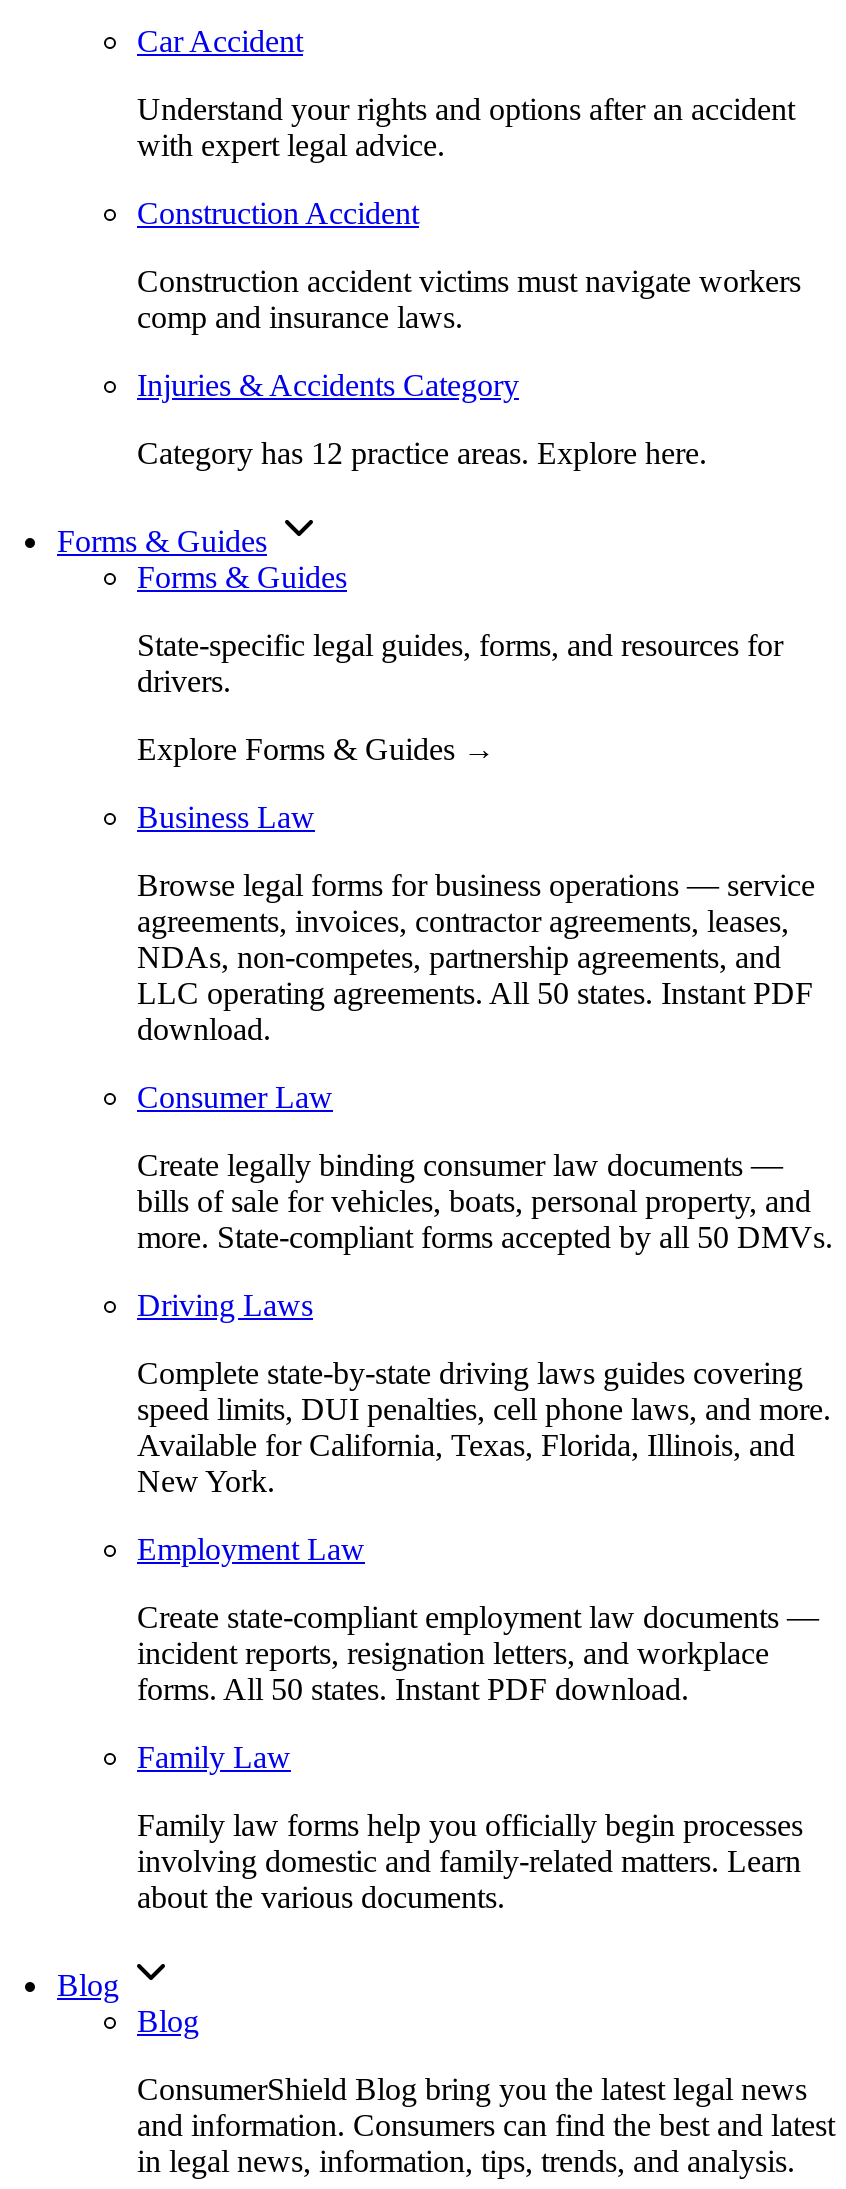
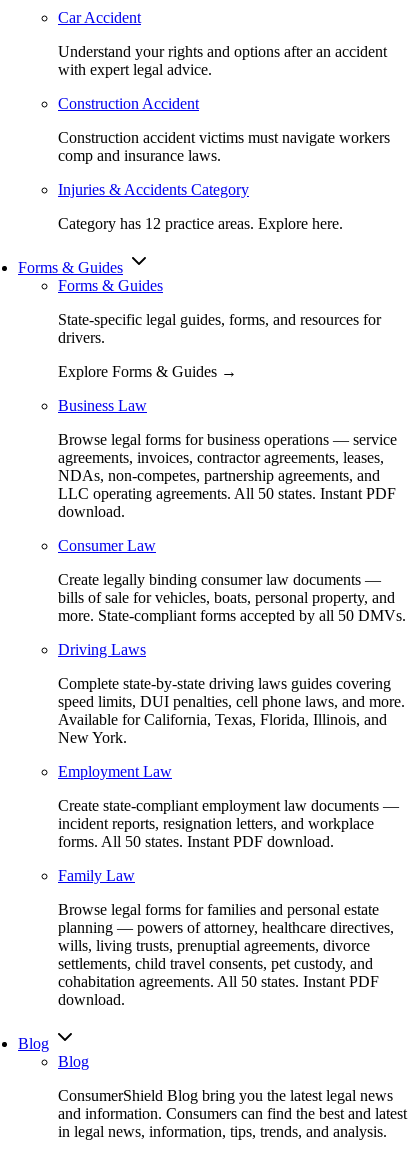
[137,1807,803,1913] Family law forms help you officially begin processes | involving domestic and family-related matters. Learn | about the various documents. -> [58,901,394,1008] Browse legal forms for families and personal estate | planning — powers of attorney, healthcare directives, | wills, living trusts, prenuptial agreements, divorce | settlements, child travel consents, pet custody, and | cohabitation agreements. All 50 states. Instant PDF | download.

